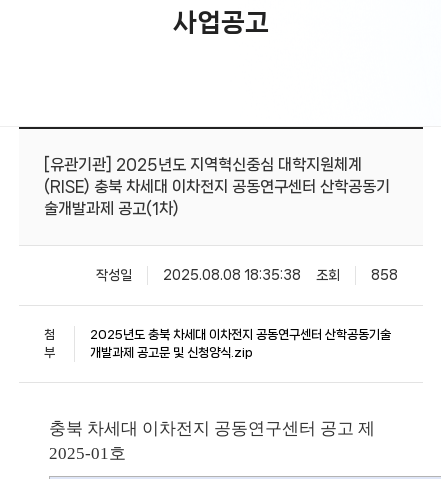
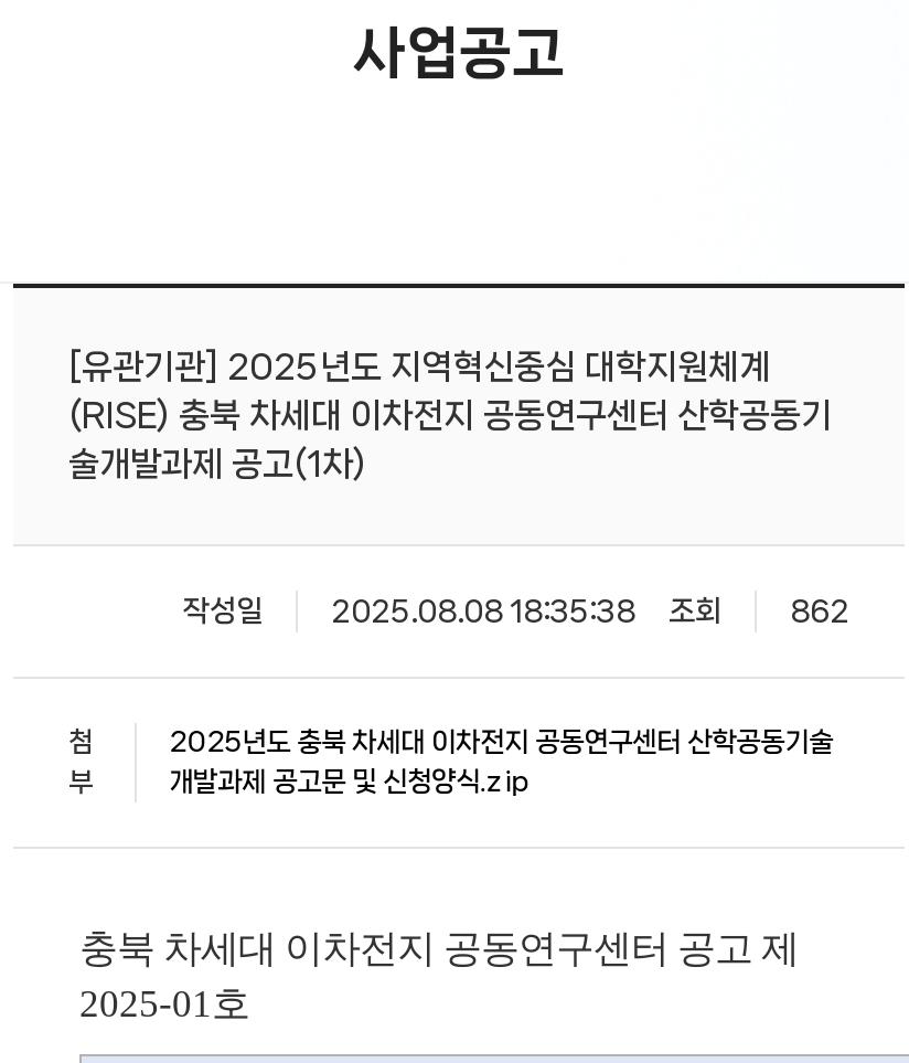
[371,268,398,282] 858 -> [790,595,849,626] 862

